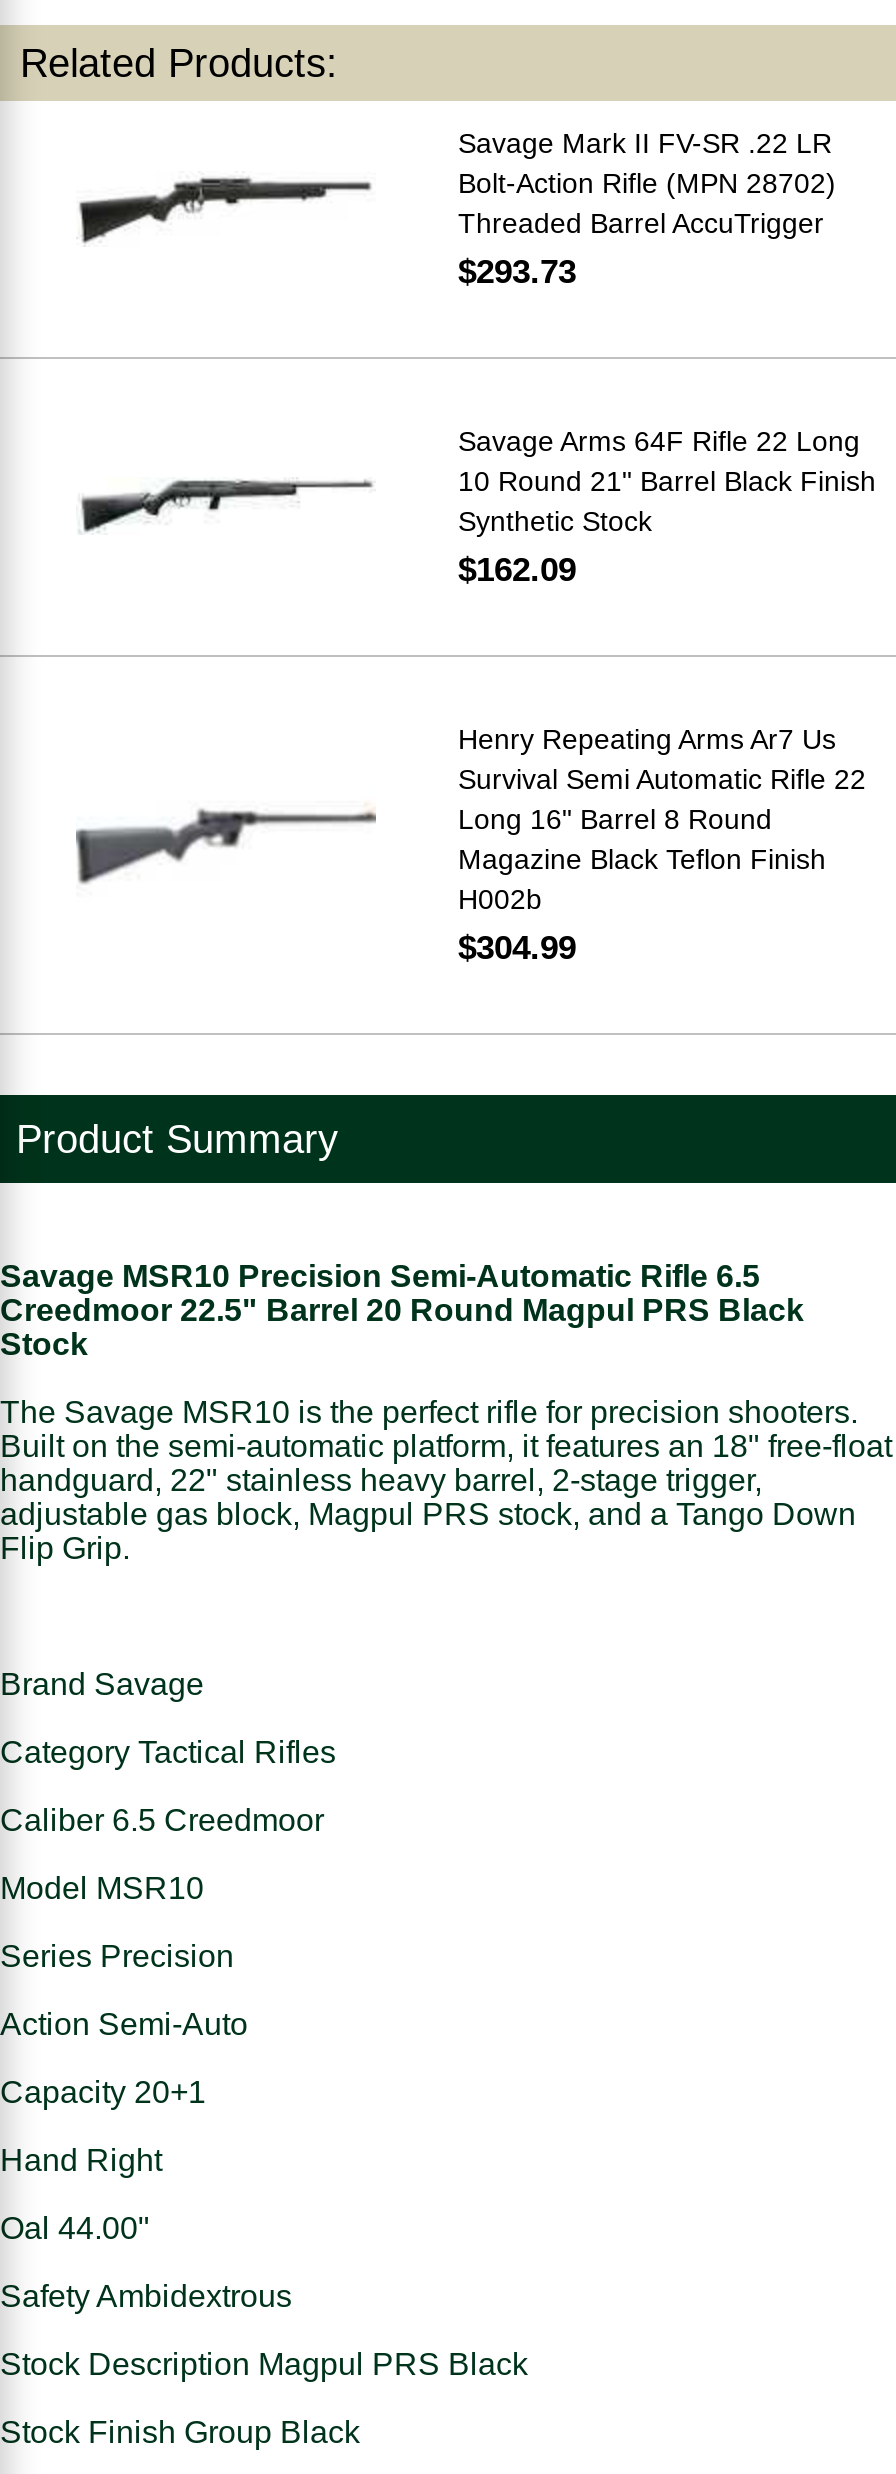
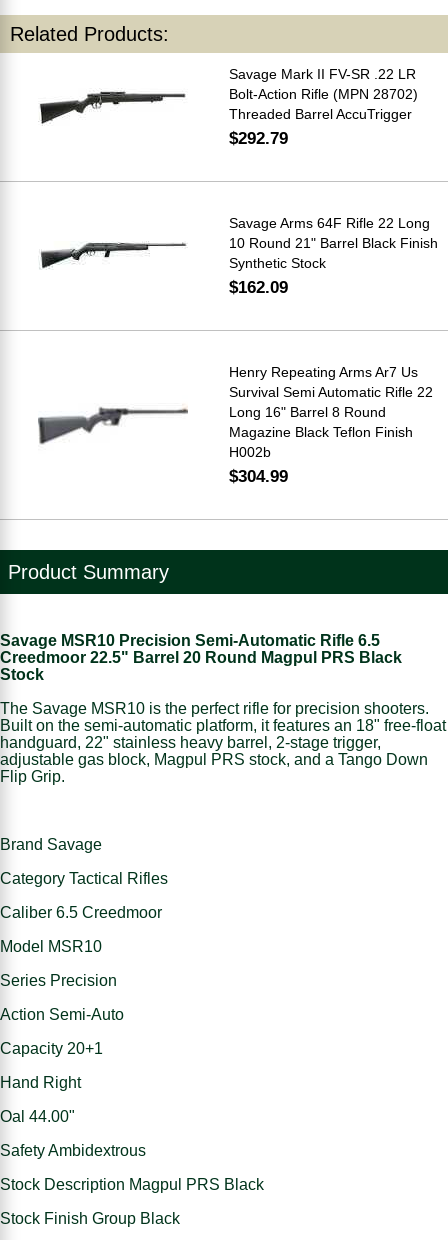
[458,252,576,290] $293.73 -> [229,128,288,147] $292.79

